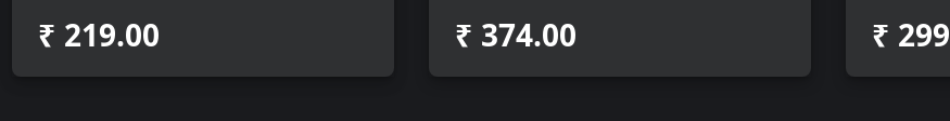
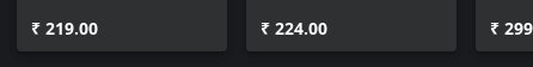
[455,14,577,55] ₹ 374.00 -> [261,17,327,39] ₹ 224.00

